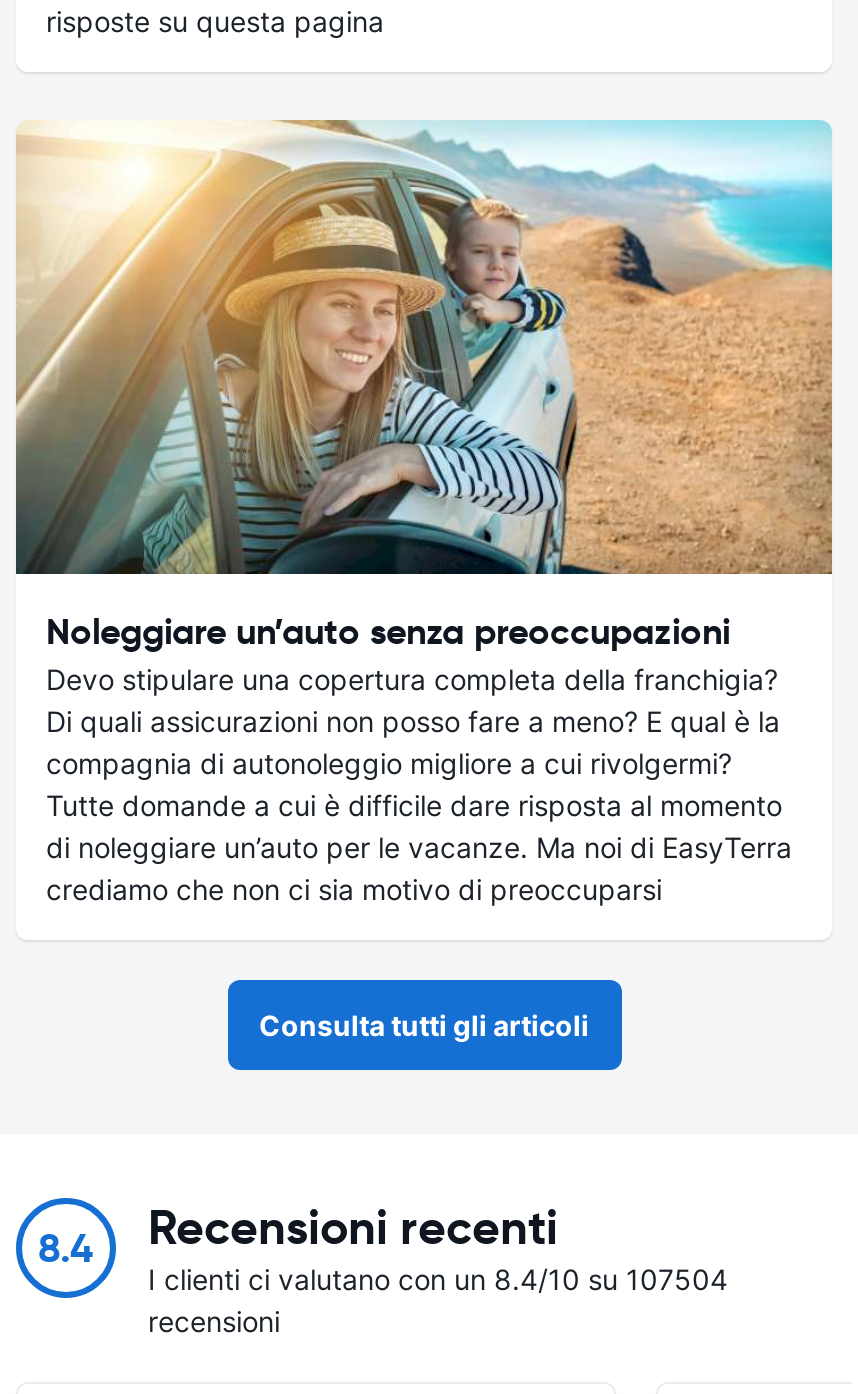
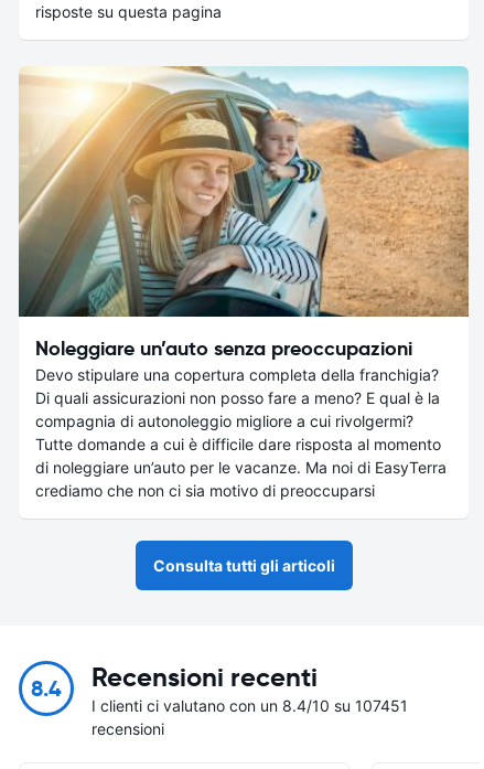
[148,1262,728,1296] I clienti ci valutano con un 8.4/10 su 107504 -> [92,696,408,715] I clienti ci valutano con un 8.4/10 su 107451

